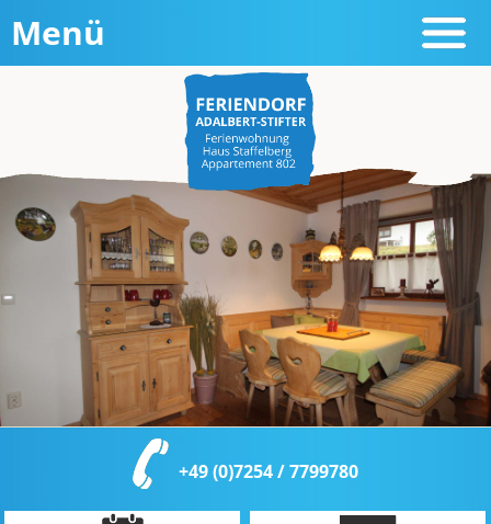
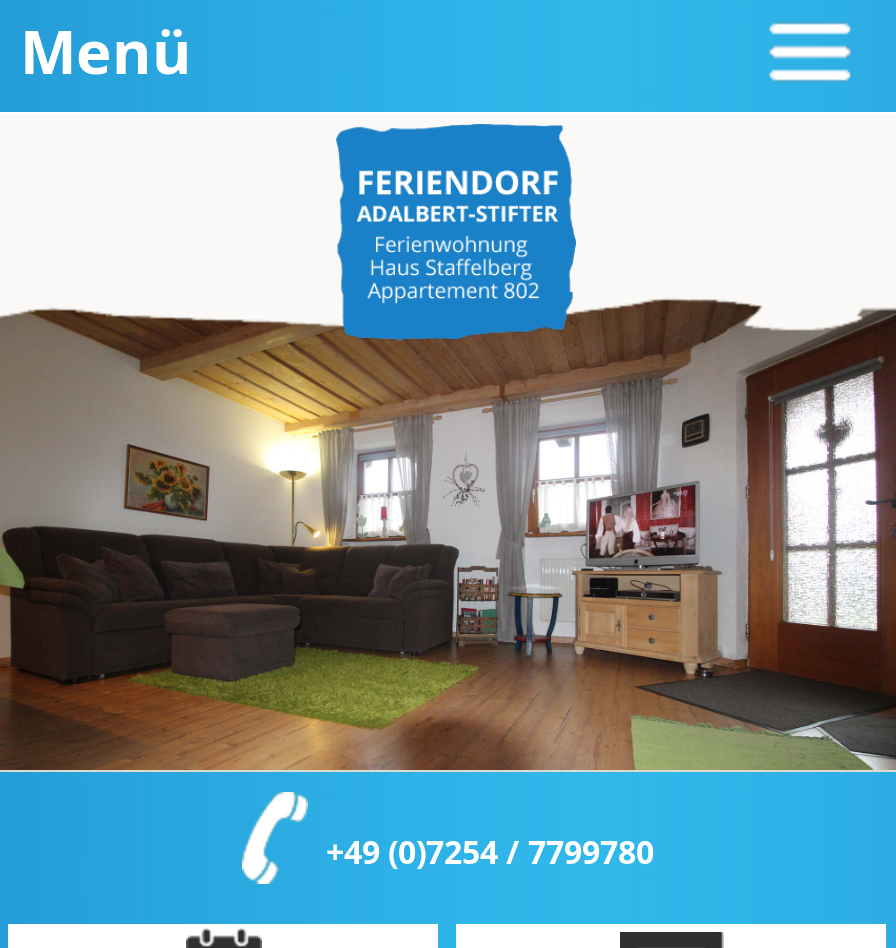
[3,170,488,428] [image] -> [6,304,890,772] [image]

